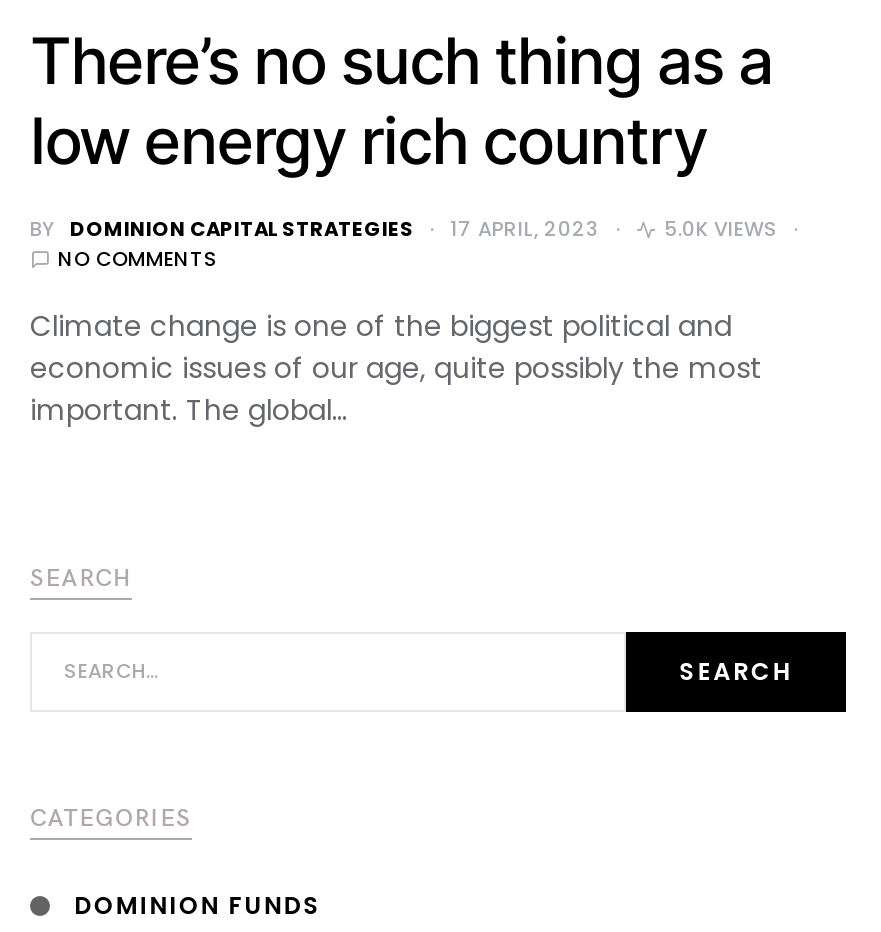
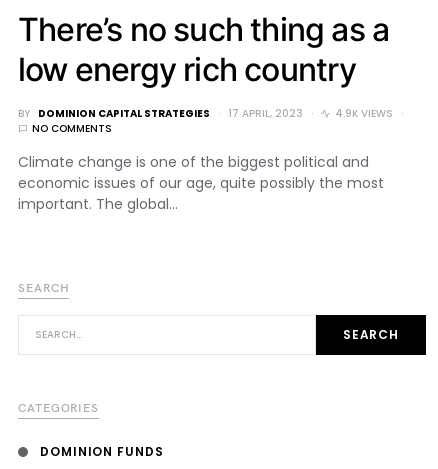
[664,214,778,244] 5.0K VIEWS -> [335,106,393,121] 4.9K VIEWS

